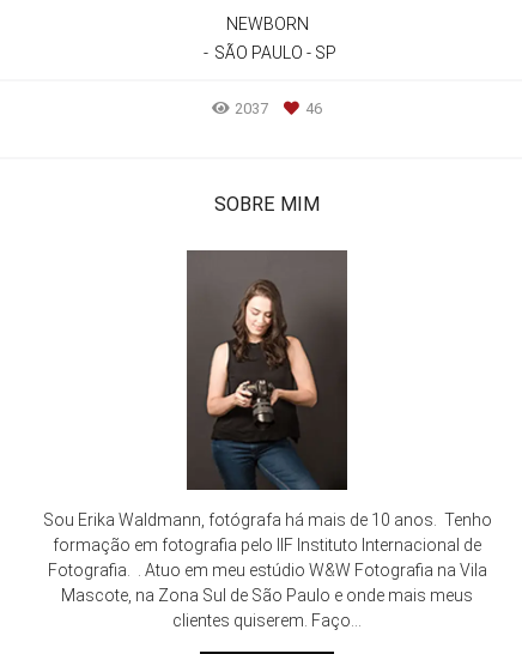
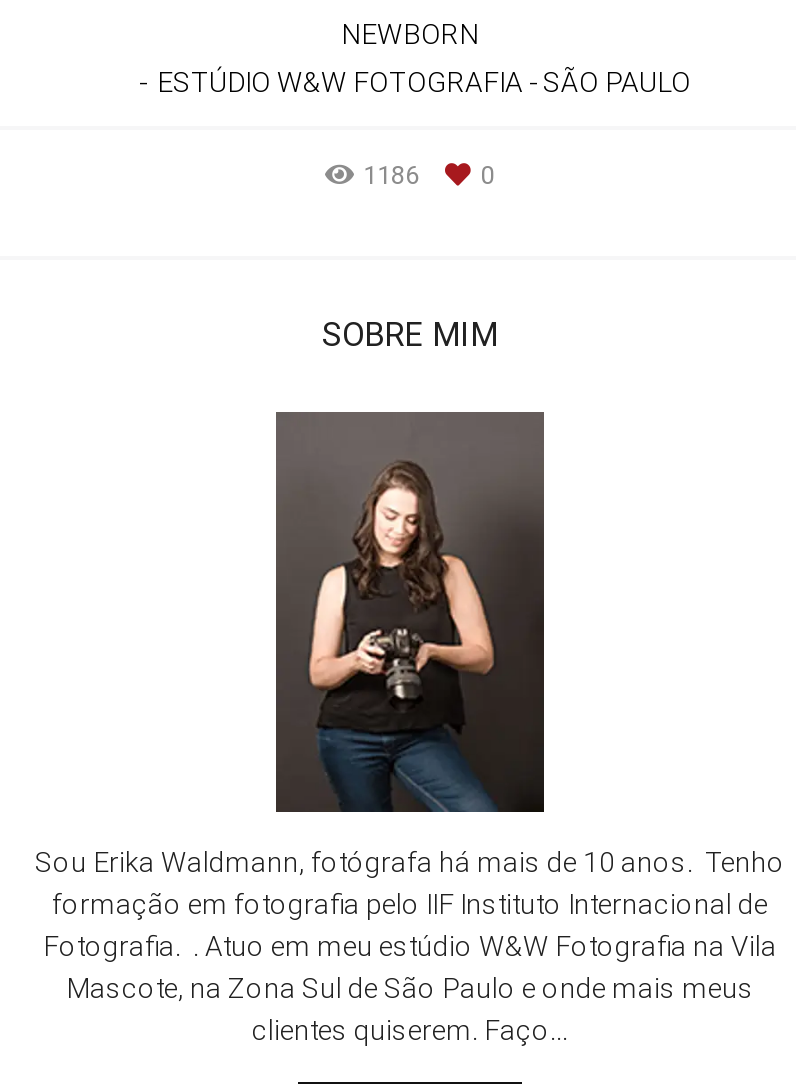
[214,43,336,63] SÃO PAULO - SP -> [157,66,691,98] ESTÚDIO W&W FOTOGRAFIA - SÃO PAULO
[235,100,322,118] 2037 | 46 -> [363,160,495,190] 1186 | 0

